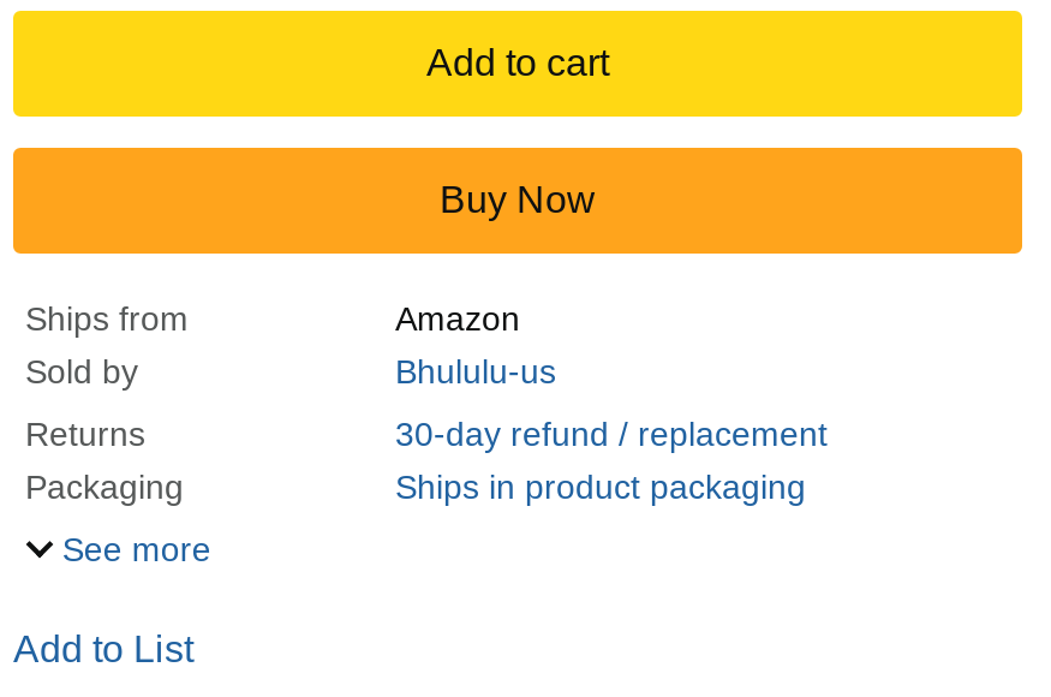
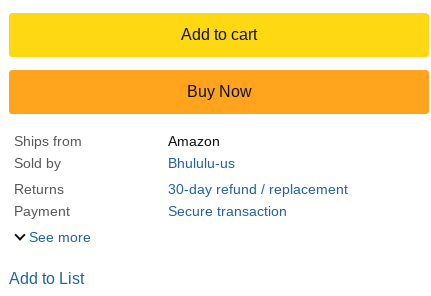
[25,469,806,507] Packaging | Ships in product packaging -> [14,203,287,219] Payment | Secure transaction

